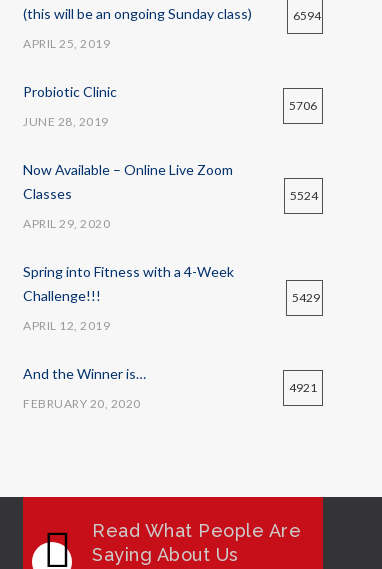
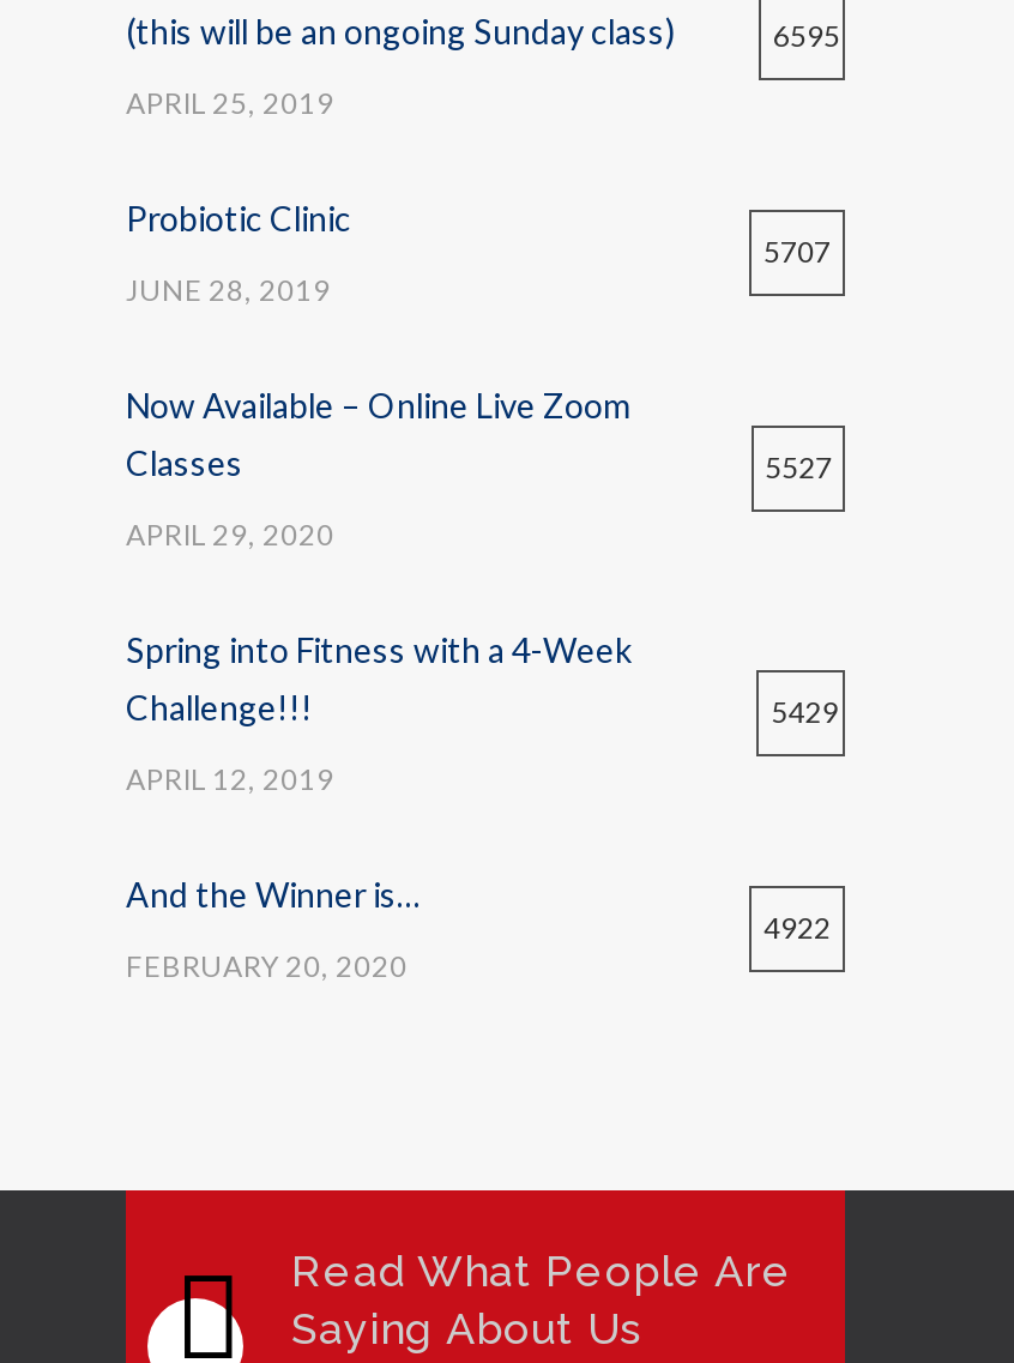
[293,8,321,23] 6594 -> [773,18,840,54] 6595
[289,98,317,113] 5706 -> [763,234,831,270] 5707
[290,188,318,203] 5524 -> [765,450,832,486] 5527
[289,380,317,395] 4921 -> [763,910,831,946] 4922

